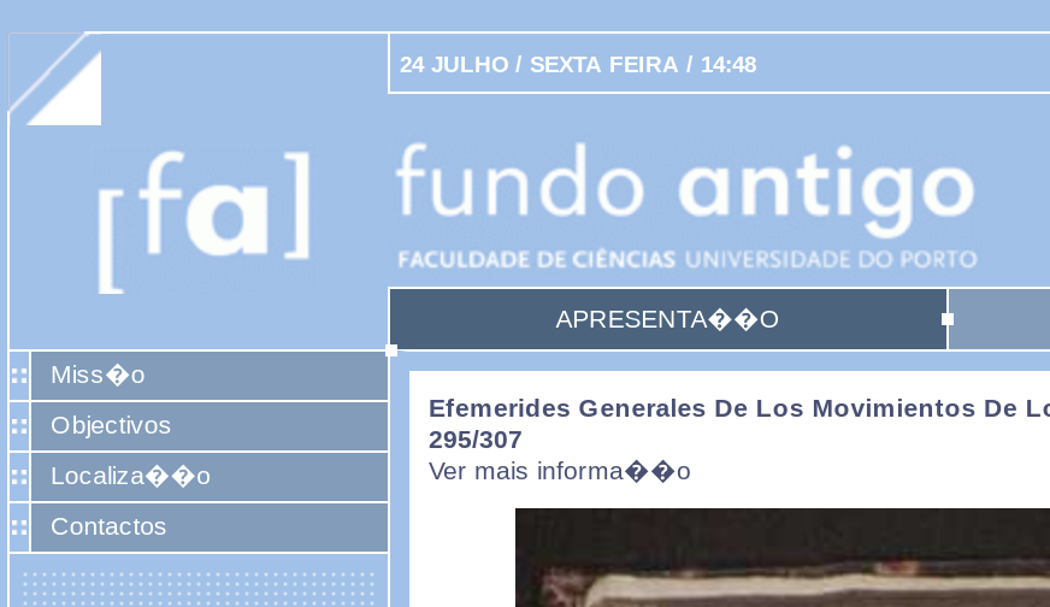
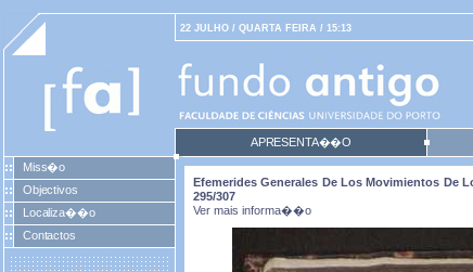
[400,53,756,77] 24 JULHO / SEXTA FEIRA / 14:48 -> [180,23,351,34] 22 JULHO / QUARTA FEIRA / 15:13

